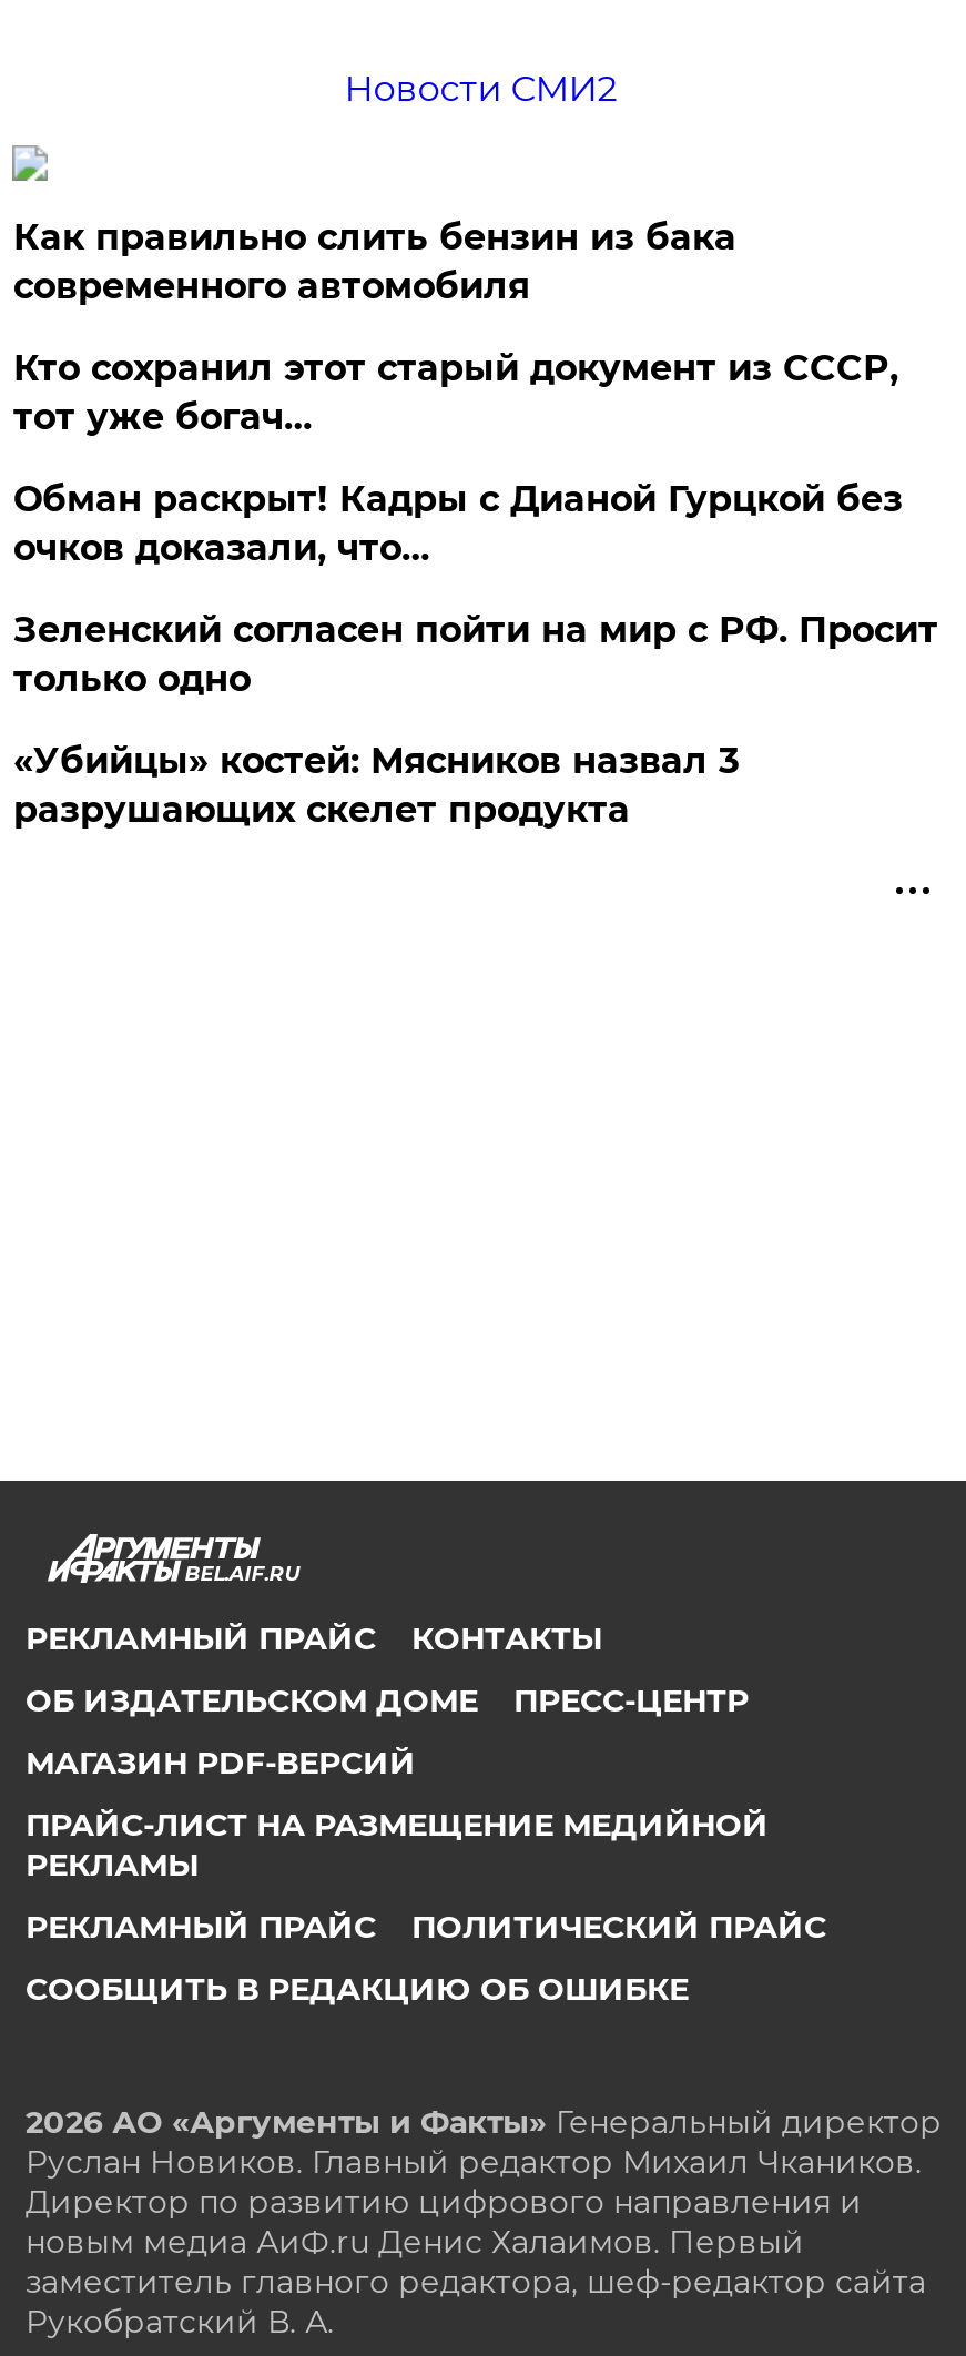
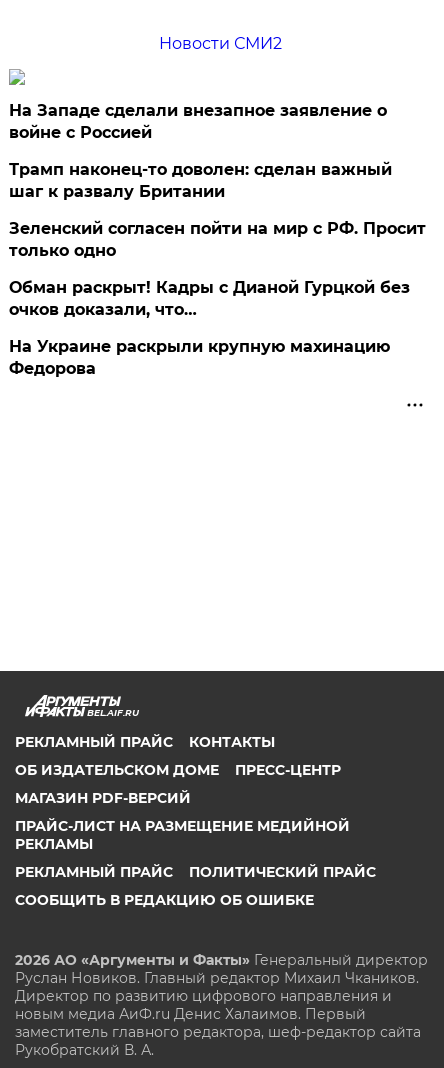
[13,216,898,438] Как правильно слить бензин из бака | современного автомобиля | Кто сохранил этот старый документ из СССР, | тот уже богач… -> [9,101,392,201] На Западе сделали внезапное заявление о | войне с Россией | Трамп наконец-то доволен: сделан важный | шаг к развалу Британии
moved [13,478,903,569] -> [9,278,410,319]: Обман раскрыт! Кадры с Дианой Гурцкой без | очков доказали, что…
moved [13,609,938,700] -> [9,219,426,260]: Зеленский согласен пойти на мир с РФ. Просит | только одно
[13,740,738,831] «Убийцы» костей: Мясников назвал 3 | разрушающих скелет продукта -> [9,337,390,378] На Украине раскрыли крупную махинацию | Федорова

